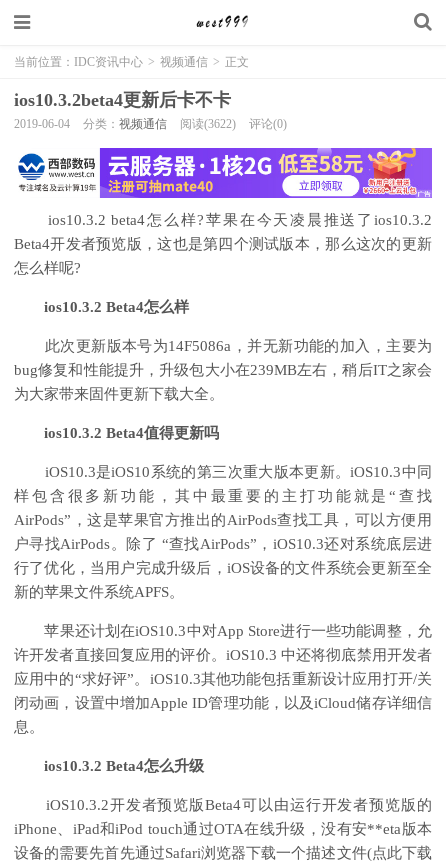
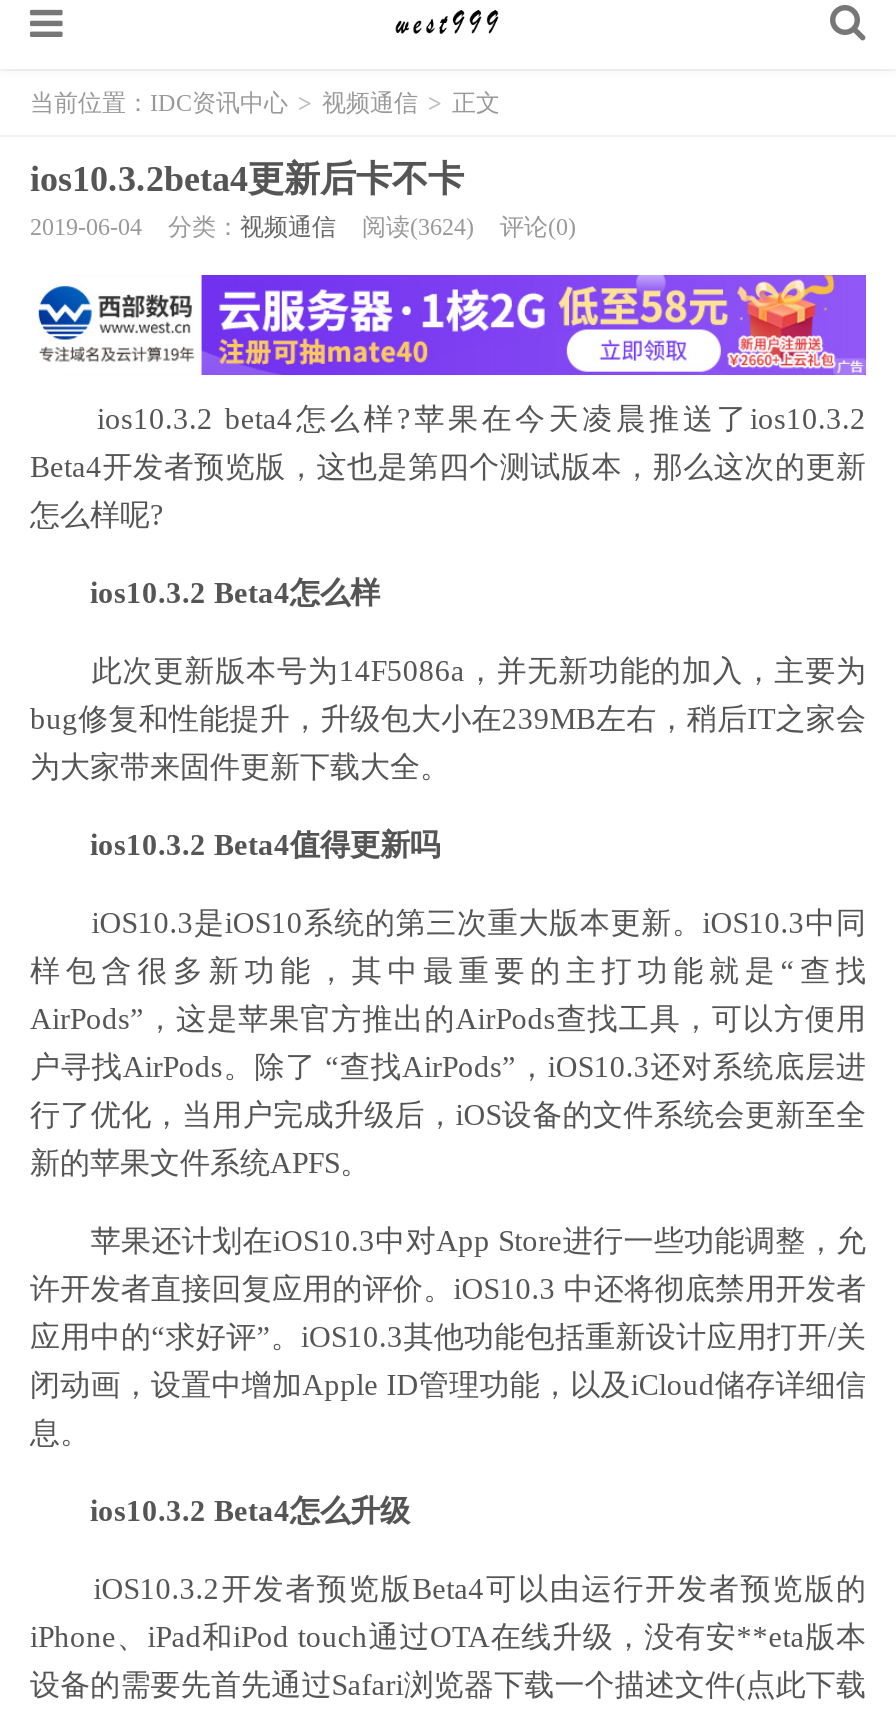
[14,117,287,131] 2019-06-04 分类：视频通信 阅读(3622) 评论(0) -> [30,213,576,241] 2019-06-04 分类：视频通信 阅读(3624) 评论(0)

